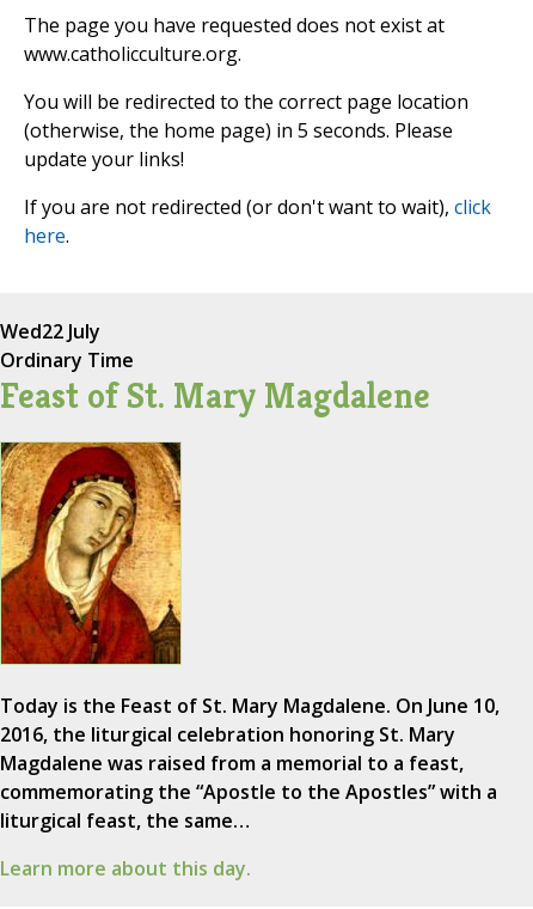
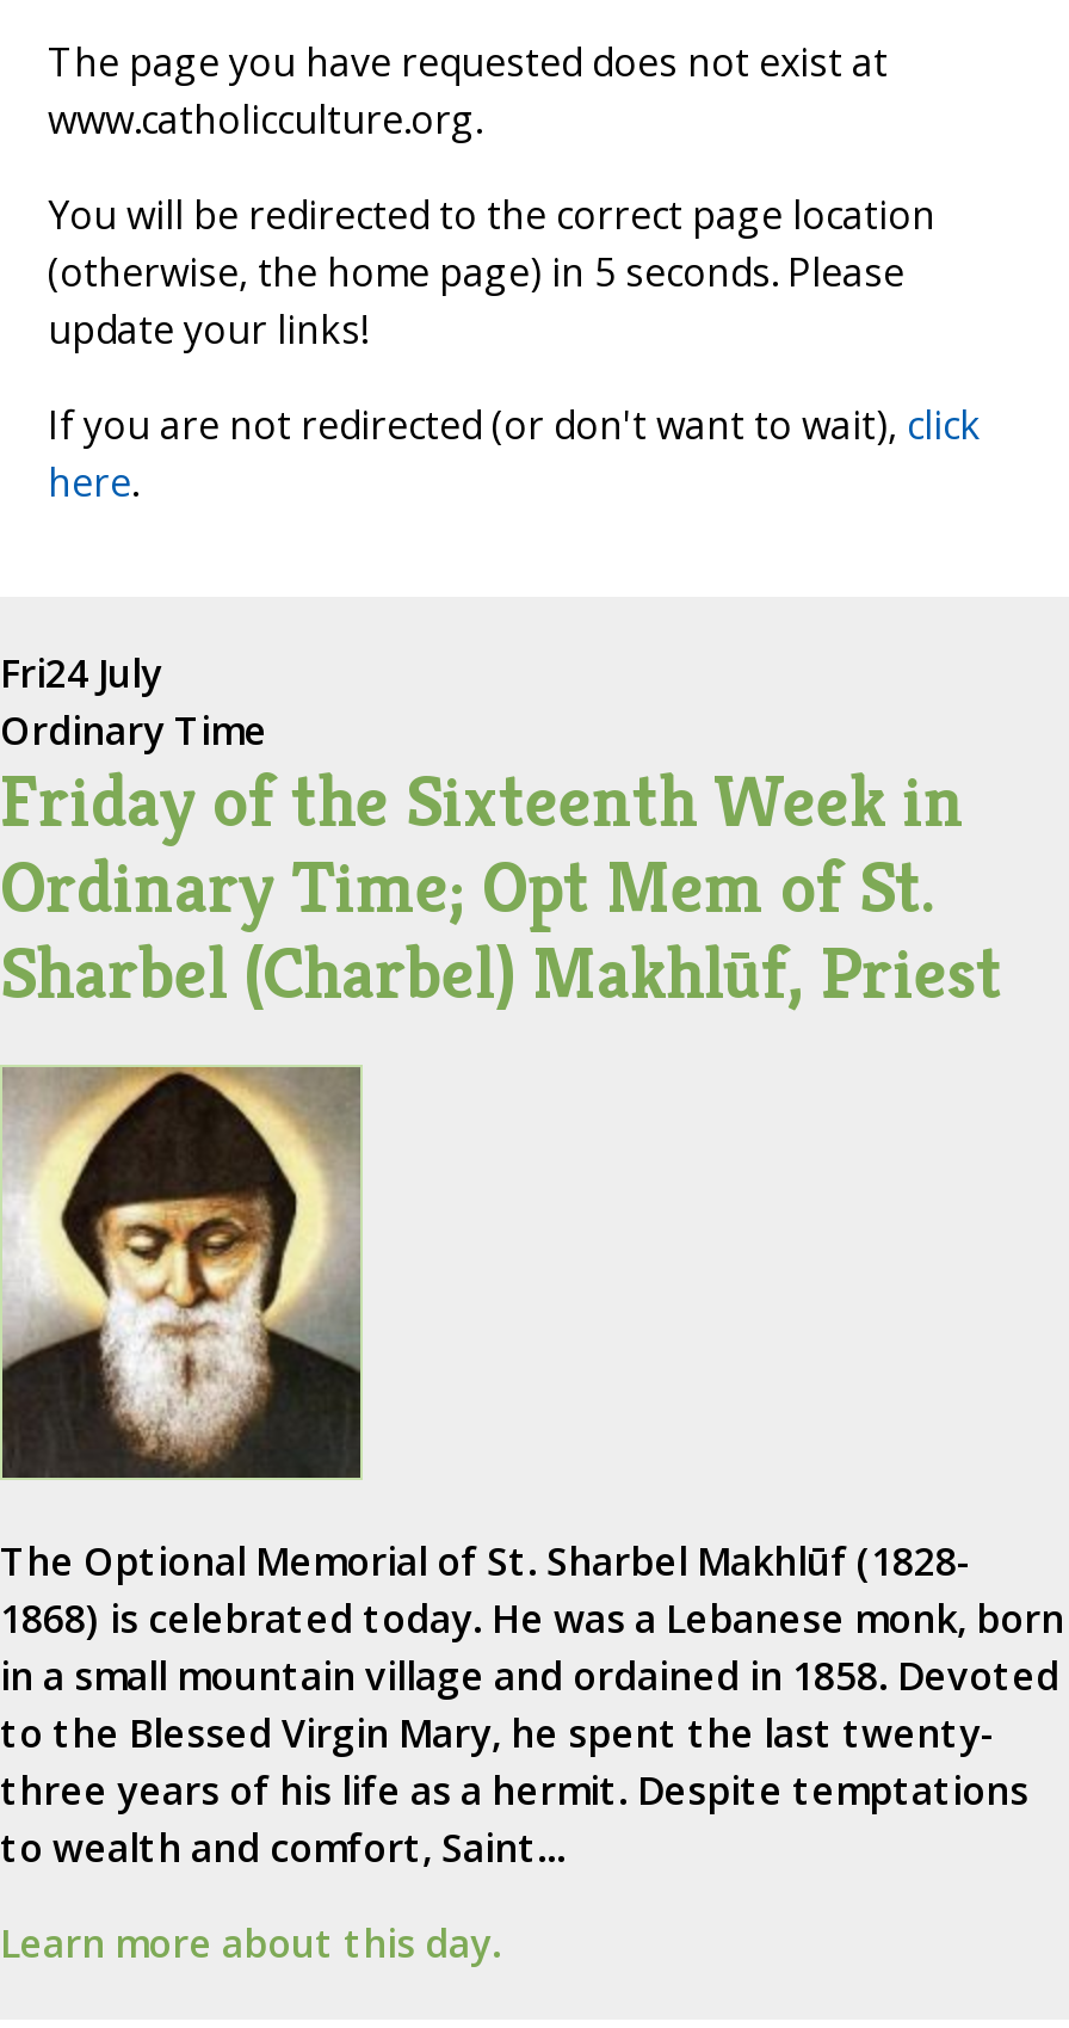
[0,318,100,344] Wed22 July -> [0,647,162,699] Fri24 July
[0,373,430,419] Feast of St. Mary Magdalene -> [0,757,1002,1019] Friday of the Sixteenth Week in | Ordinary Time; Opt Mem of St. | Sharbel (Charbel) Makhlūf, Priest
[4,514,182,655] [image] -> [7,1065,363,1377] [image]
[0,693,500,834] Today is the Feast of St. Mary Magdalene. On June 10, | 2016, the liturgical celebration honoring St. Mary | Magdalene was raised from a memorial to a feast, | commemorating the “Apostle to the Apostles” with a | liturgical feast, the same… -> [0,1535,1064,1874] The Optional Memorial of St. Sharbel Makhlūf (1828- | 1868) is celebrated today. He was a Lebanese monk, born | in a small mountain village and ordained in 1858. Devoted | to the Blessed Virgin Mary, he spent the last twenty- | three years of his life as a hermit. Despite temptations | to wealth and comfort, Saint…

